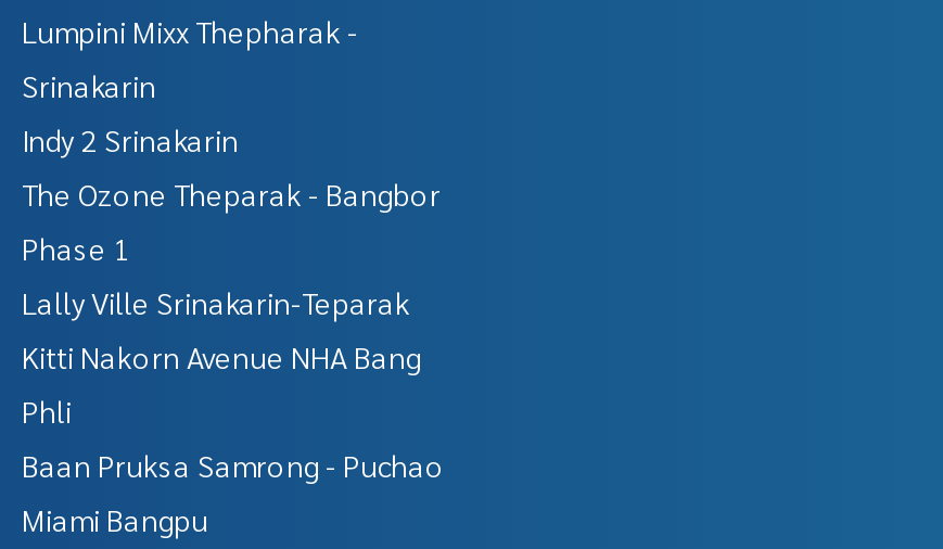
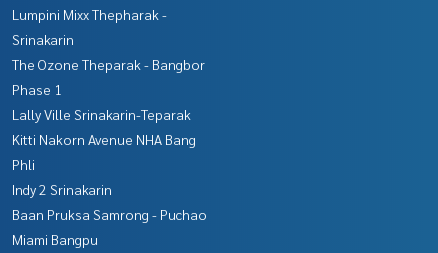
moved [22,119,239,158] -> [12,180,112,198]: Indy 2 Srinakarin
moved [22,173,441,429] -> [12,55,205,173]: The Ozone Theparak - Bangbor | Phase 1 | Lally Ville Srinakarin-Teparak | Kitti Nakorn Avenue NHA Bang | Phli

